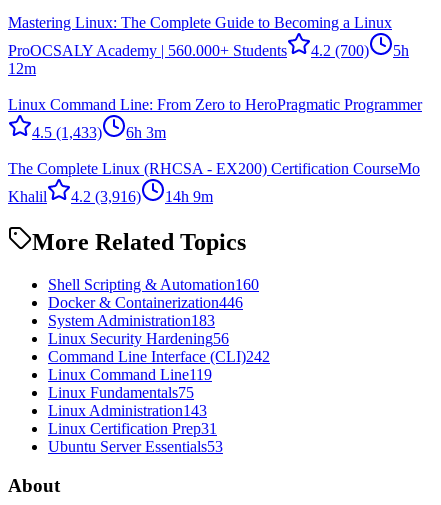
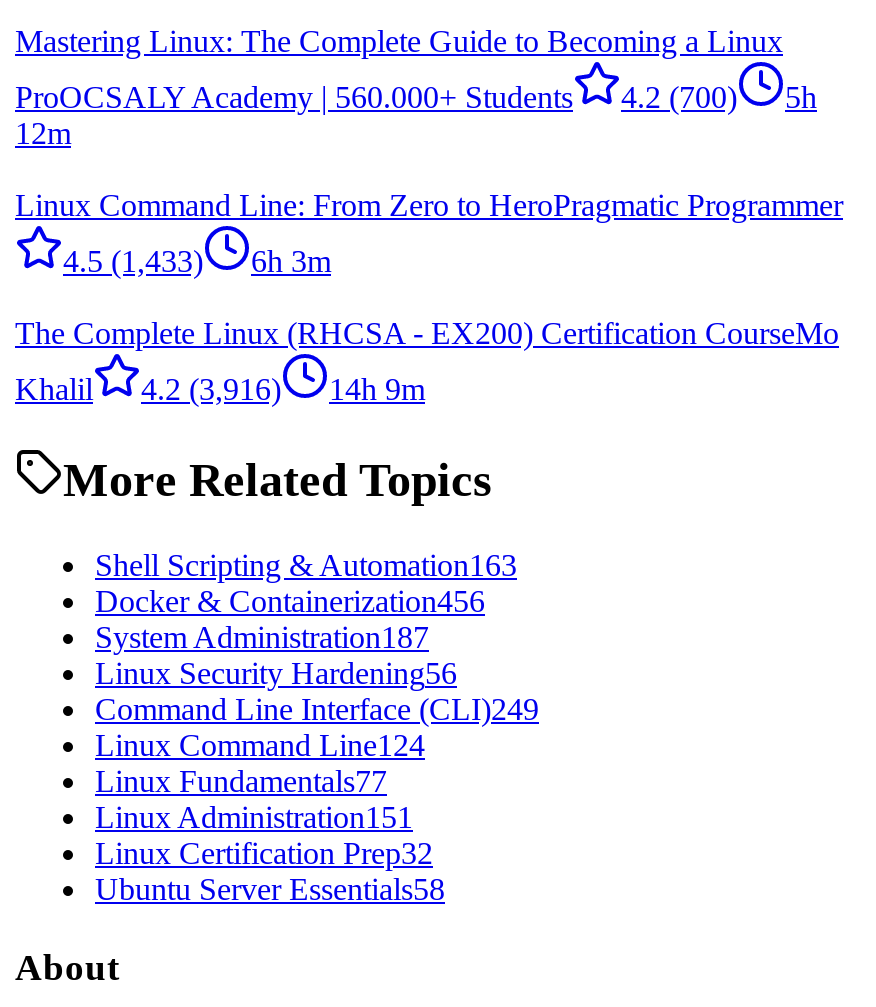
[48,276,259,293] Shell Scripting & Automation160 -> [95,548,517,582] Shell Scripting & Automation163
[48,294,243,311] Docker & Containerization446 -> [95,584,485,618] Docker & Containerization456
[48,312,215,329] System Administration183 -> [95,620,429,654] System Administration187
[48,348,270,365] Command Line Interface (CLI)242 -> [95,692,539,726] Command Line Interface (CLI)249
[48,366,212,383] Linux Command Line119 -> [95,728,425,762] Linux Command Line124
[48,384,194,401] Linux Fundamentals75 -> [95,764,387,798] Linux Fundamentals77
[48,402,207,419] Linux Administration143 -> [95,800,413,834] Linux Administration151
[48,420,217,437] Linux Certification Prep31 -> [95,836,433,870] Linux Certification Prep32
[48,438,223,455] Ubuntu Server Essentials53 -> [95,872,445,906] Ubuntu Server Essentials58

